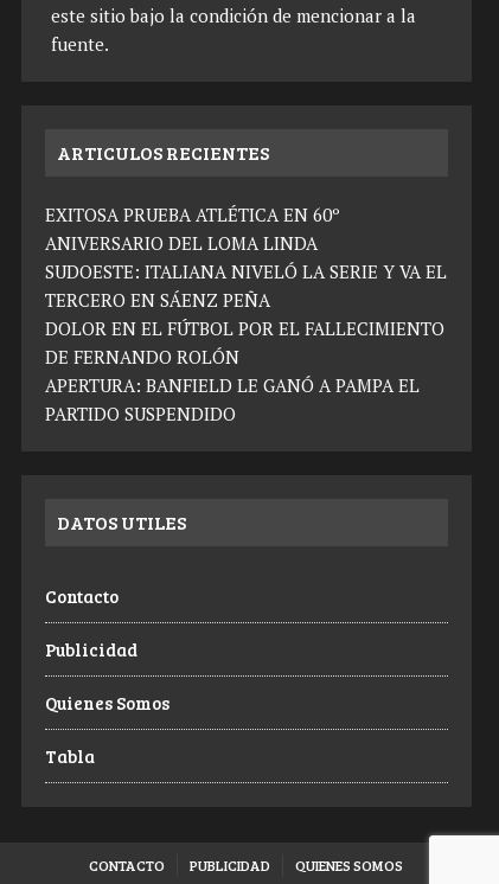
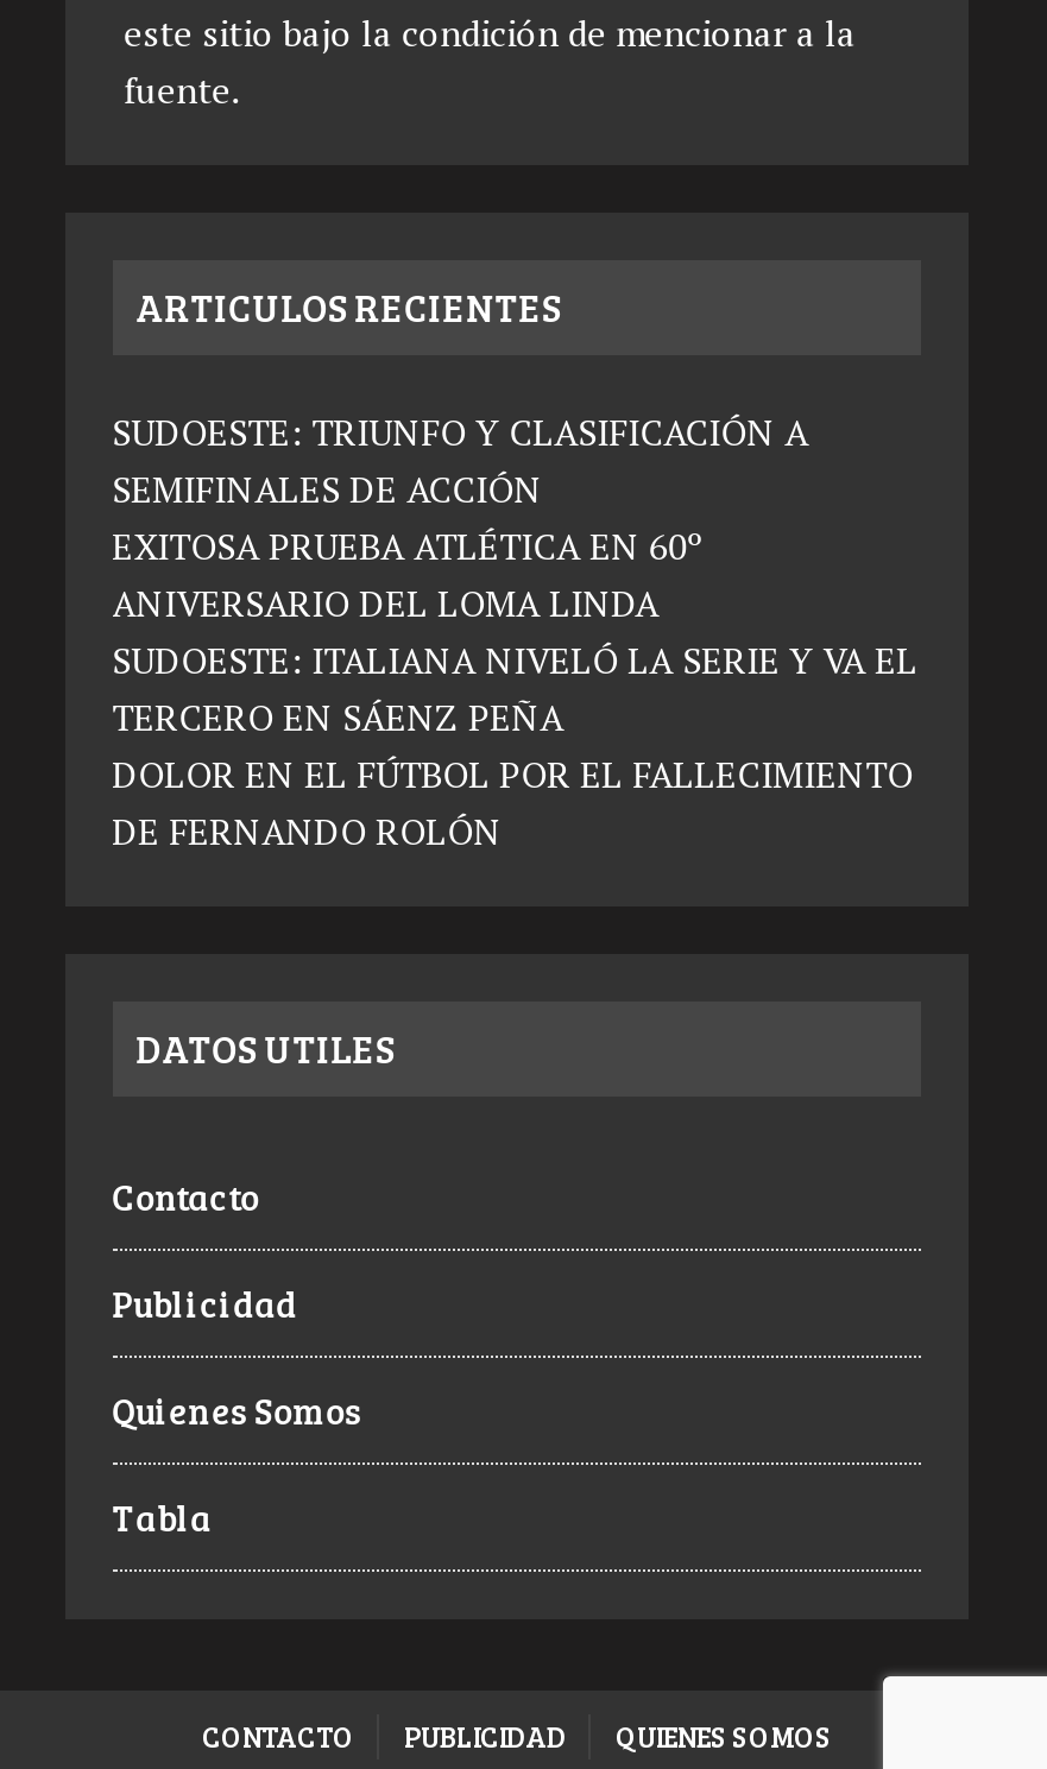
none -> [112,407,808,512] SUDOESTE: TRIUNFO Y CLASIFICACIÓN A | SEMIFINALES DE ACCIÓN
moved [45,203,446,369] -> [112,521,918,854]: EXITOSA PRUEBA ATLÉTICA EN 60º | ANIVERSARIO DEL LOMA LINDA | SUDOESTE: ITALIANA NIVELÓ LA SERIE Y VA EL | TERCERO EN SÁENZ PEÑA | DOLOR EN EL FÚTBOL POR EL FALLECIMIENTO | DE FERNANDO ROLÓN
[45,374,419,426] APERTURA: BANFIELD LE GANÓ A PAMPA EL | PARTIDO SUSPENDIDO -> none

